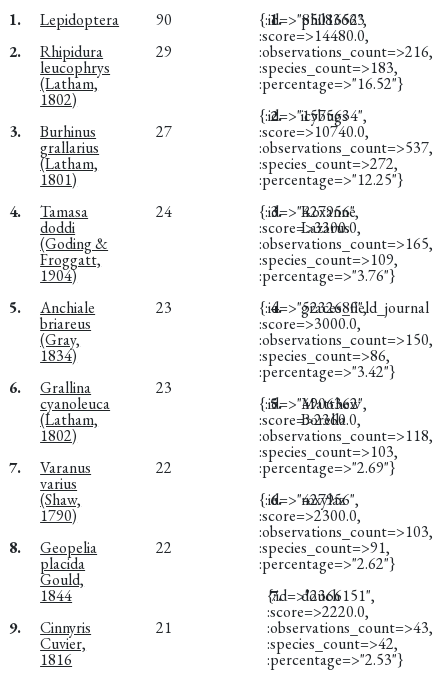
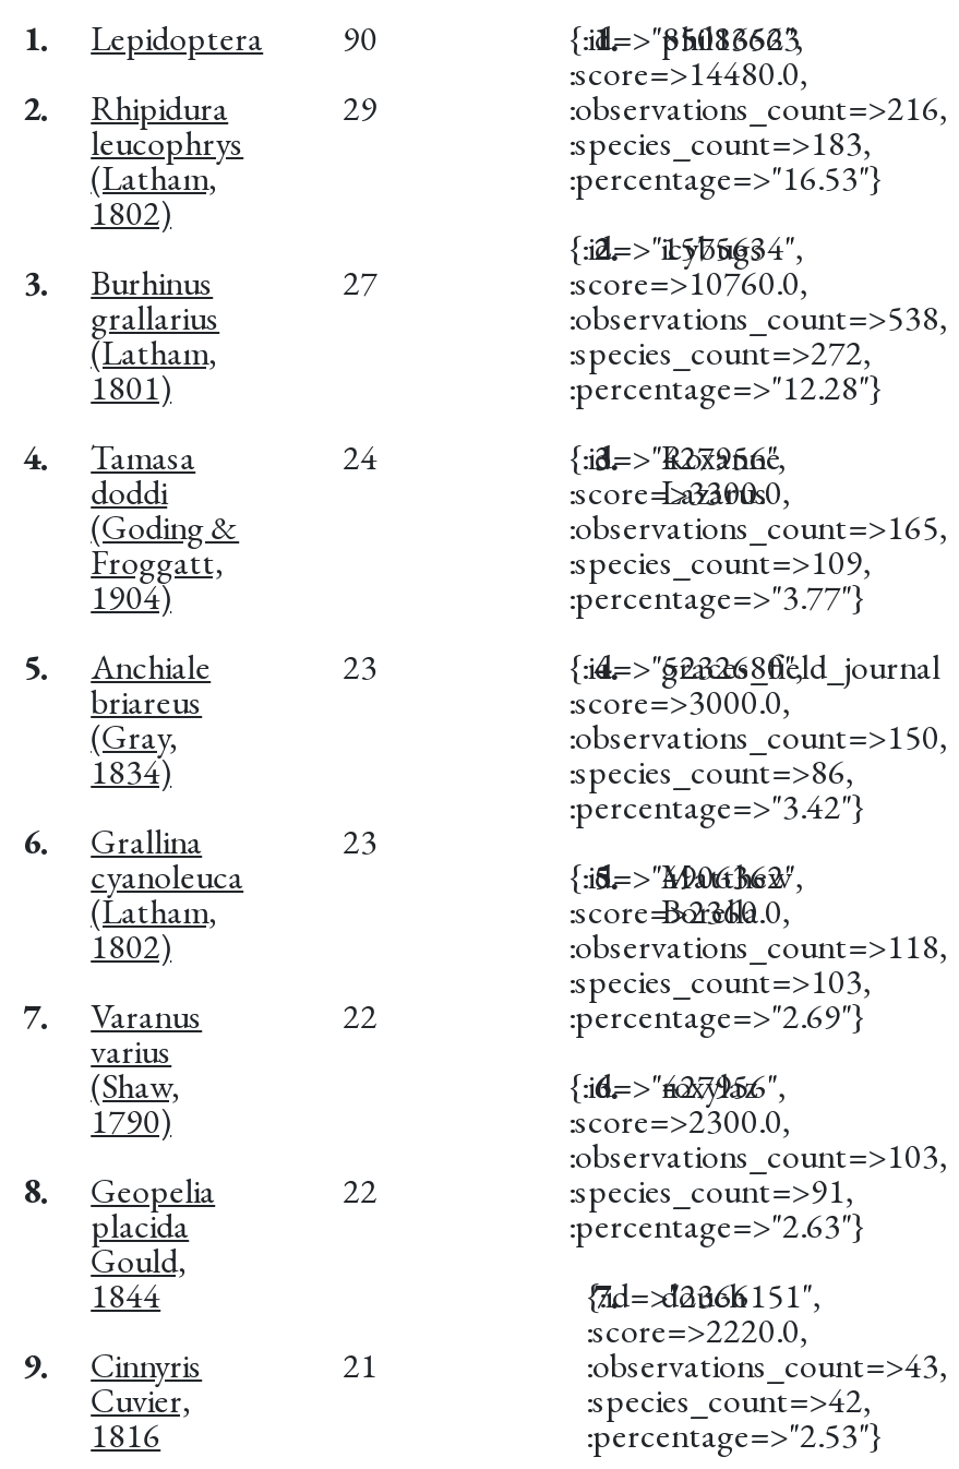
[259,73,403,94] :percentage=>"16.52"} -> [568,155,883,201] :percentage=>"16.53"}
[259,121,433,158] :score=>10740.0, | :observations_count=>537, -> [568,260,948,341] :score=>10760.0, | :observations_count=>538,
[259,169,403,190] :percentage=>"12.25"} -> [568,365,883,410] :percentage=>"12.28"}
[259,265,395,286] :percentage=>"3.76"} -> [568,574,865,620] :percentage=>"3.77"}
[259,553,395,574] :percentage=>"2.62"} -> [568,1203,865,1249] :percentage=>"2.63"}

